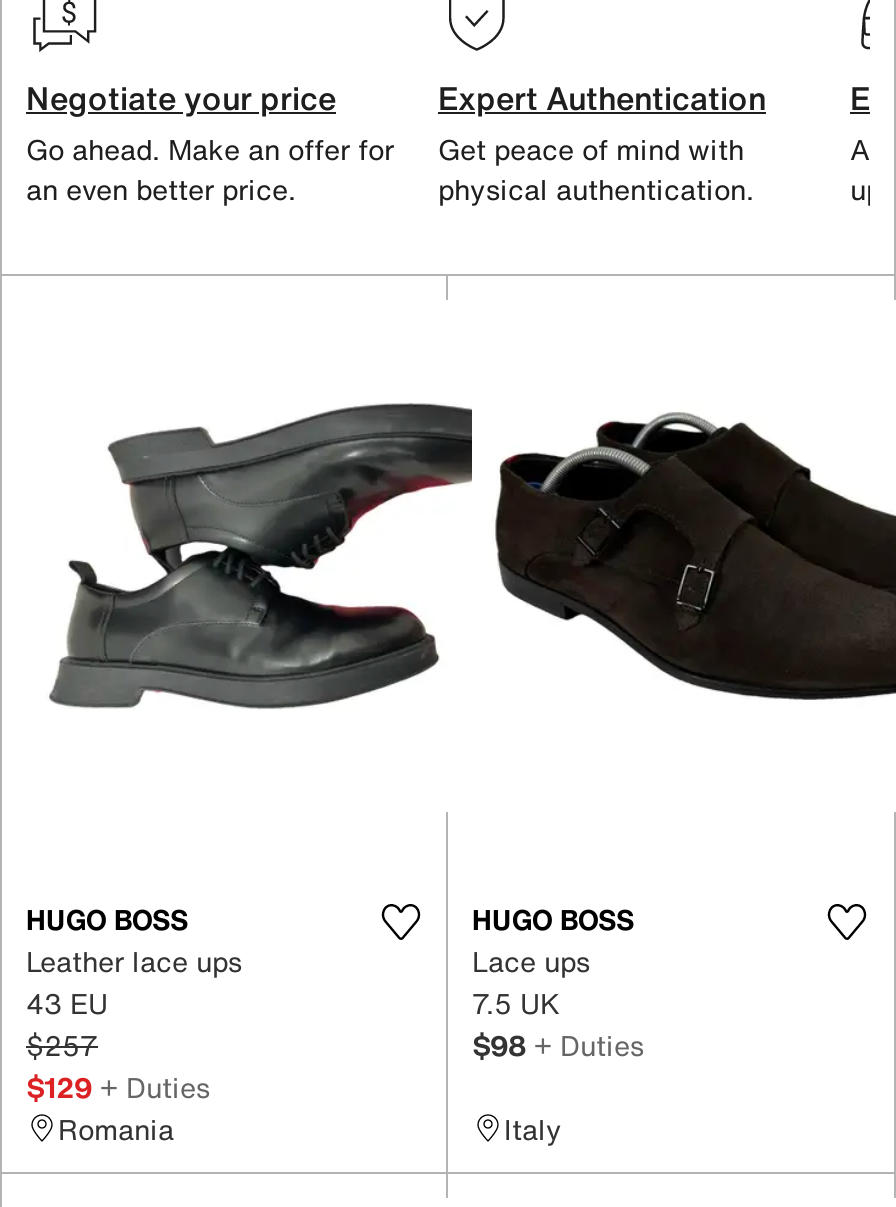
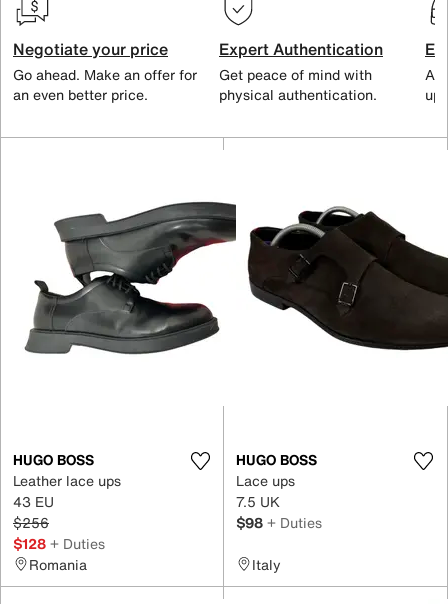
[26,1023,98,1065] $257 -> [13,511,49,532] $256
[26,1065,210,1107] $129 + Duties -> [13,532,105,553] $128 + Duties

